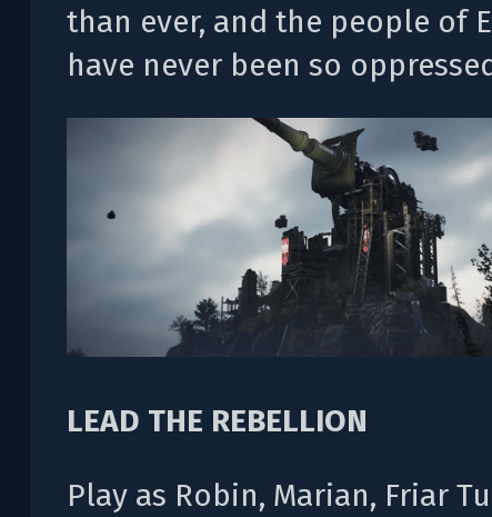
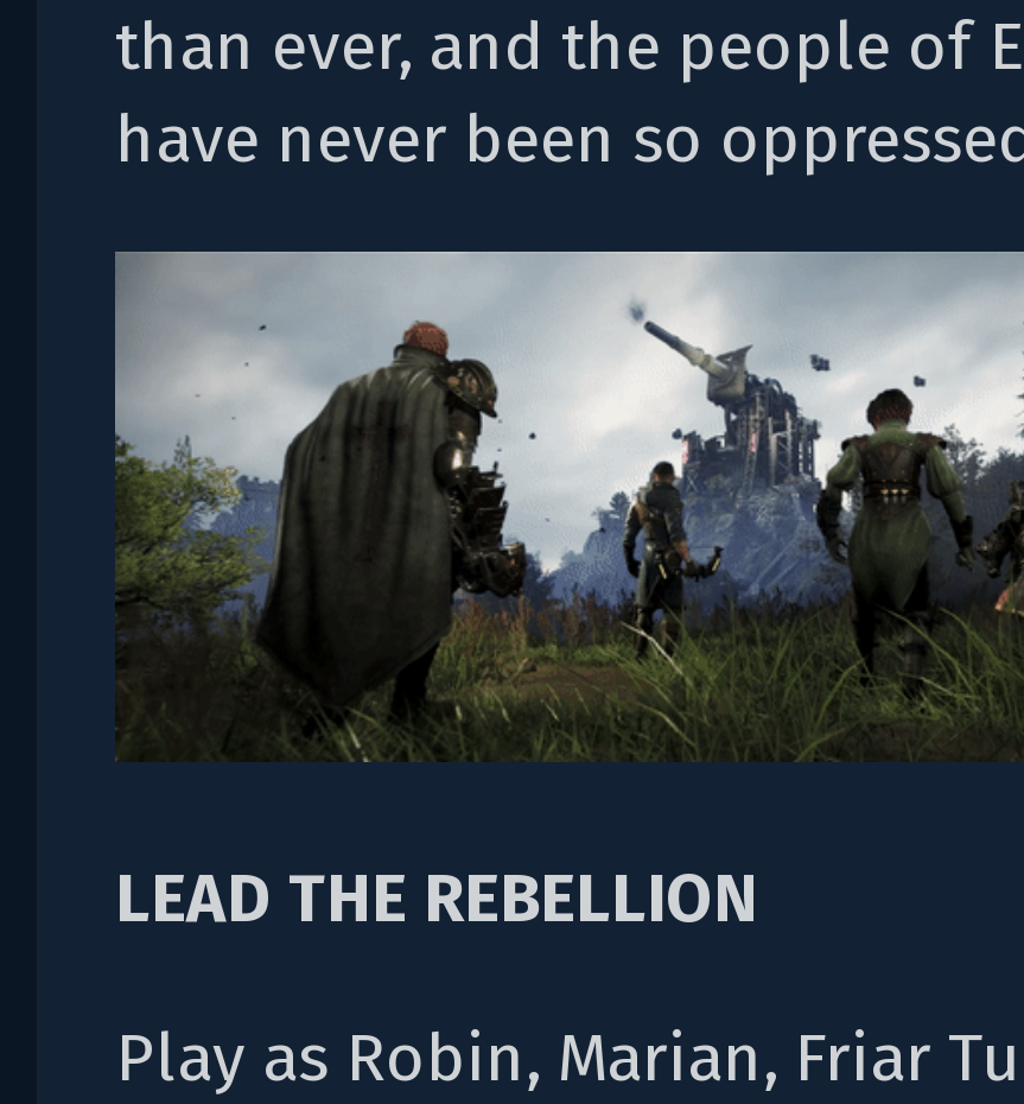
[67,118,489,357] [image] -> [115,249,1017,762] [image]

